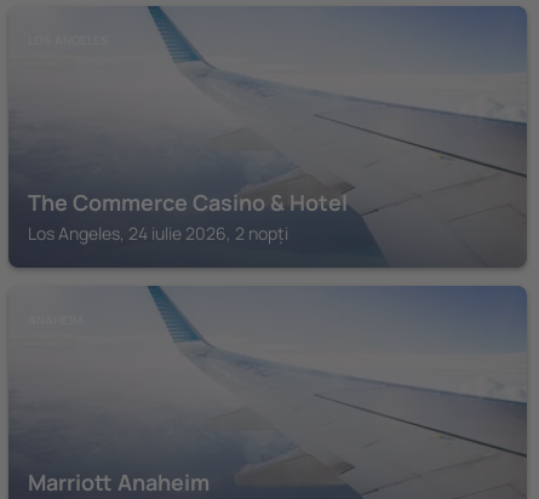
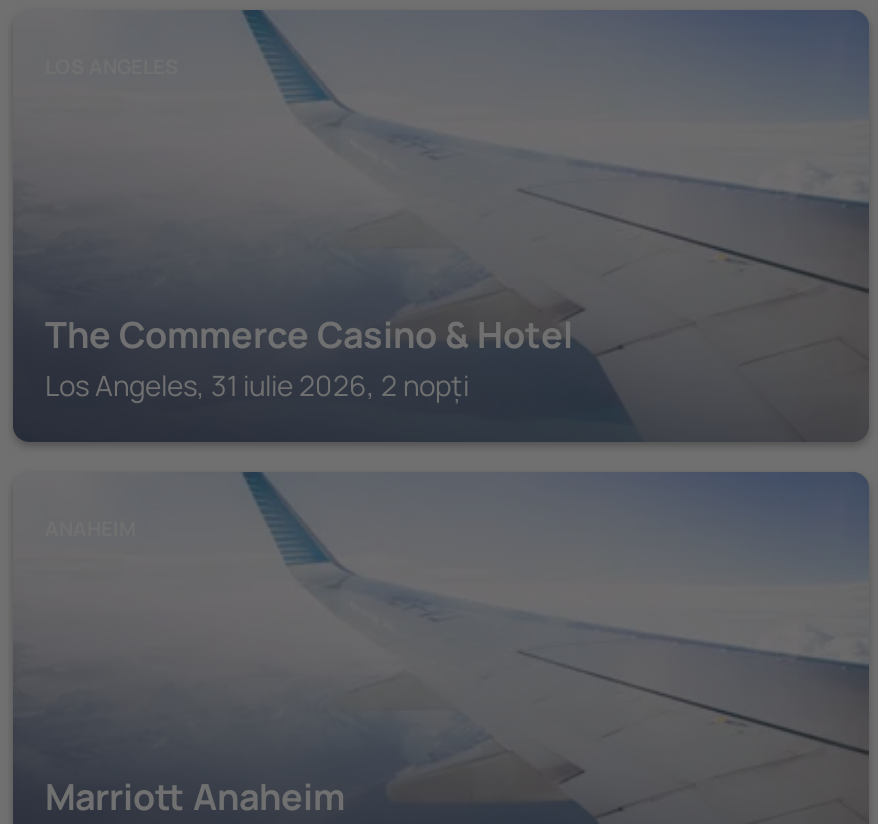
[28,222,288,245] Los Angeles, 24 iulie 2026, 2 nopți -> [45,366,469,404] Los Angeles, 31 iulie 2026, 2 nopți

